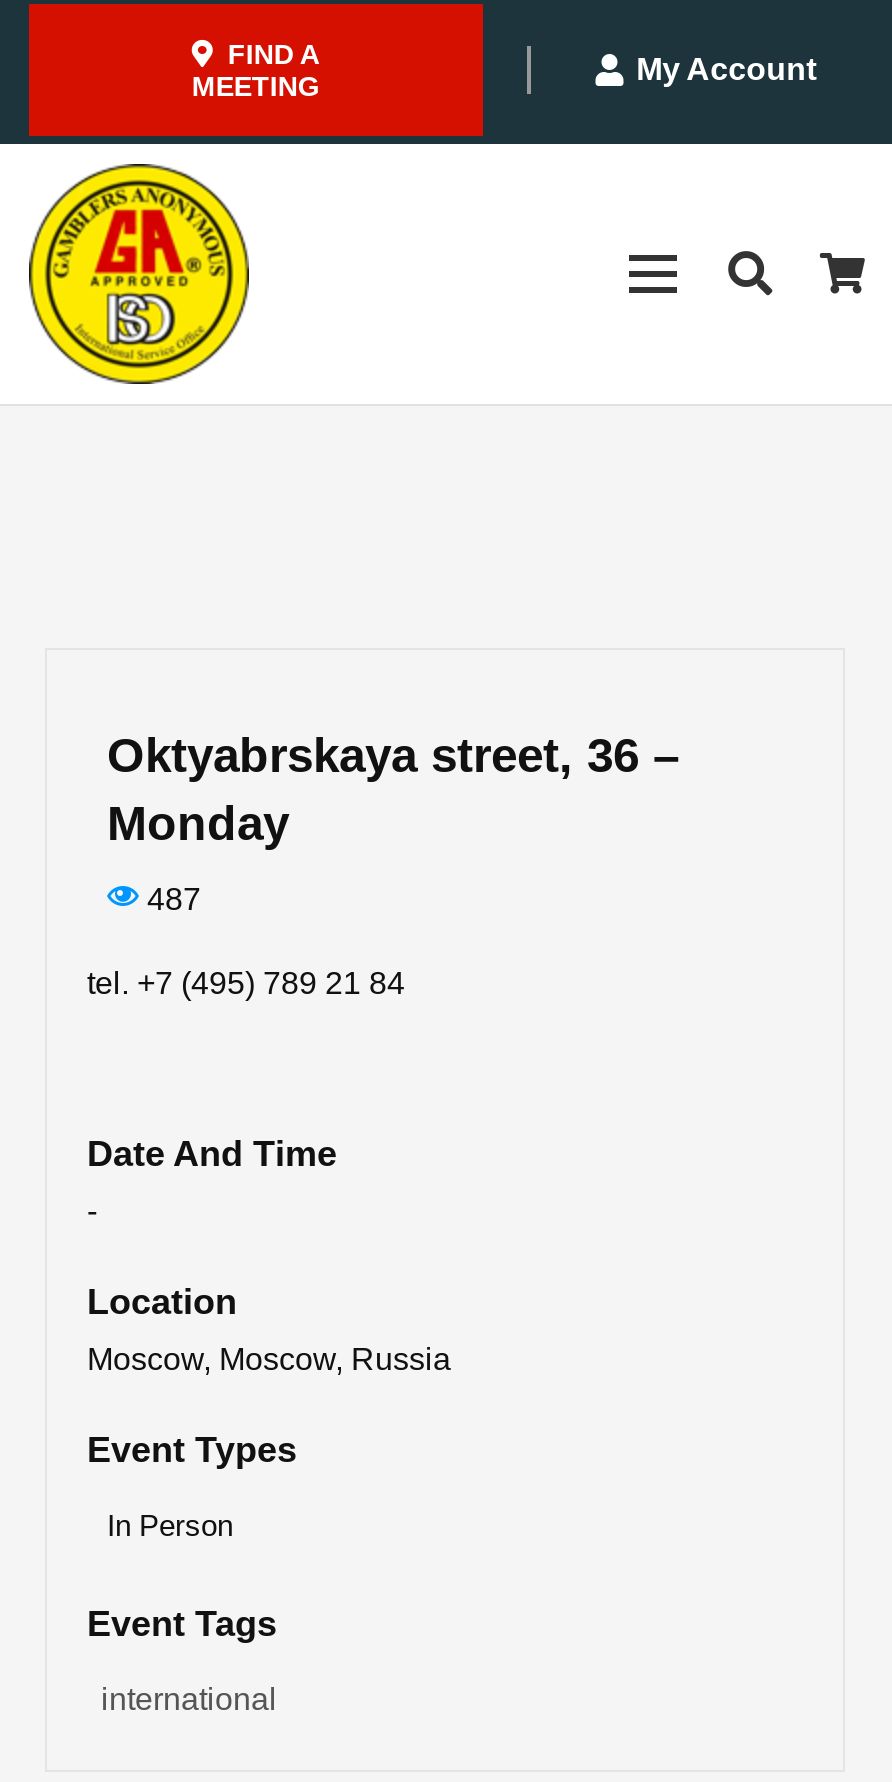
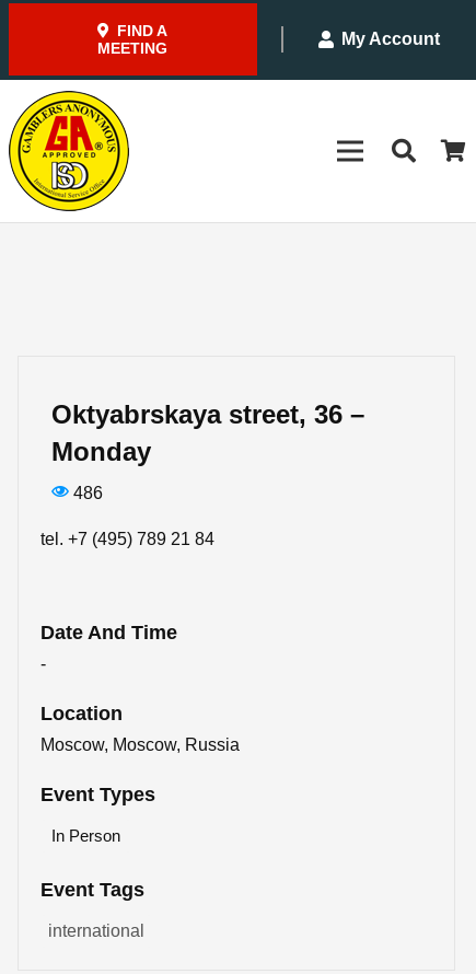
[139,882,201,916] 487 -> [69,484,103,502] 486

